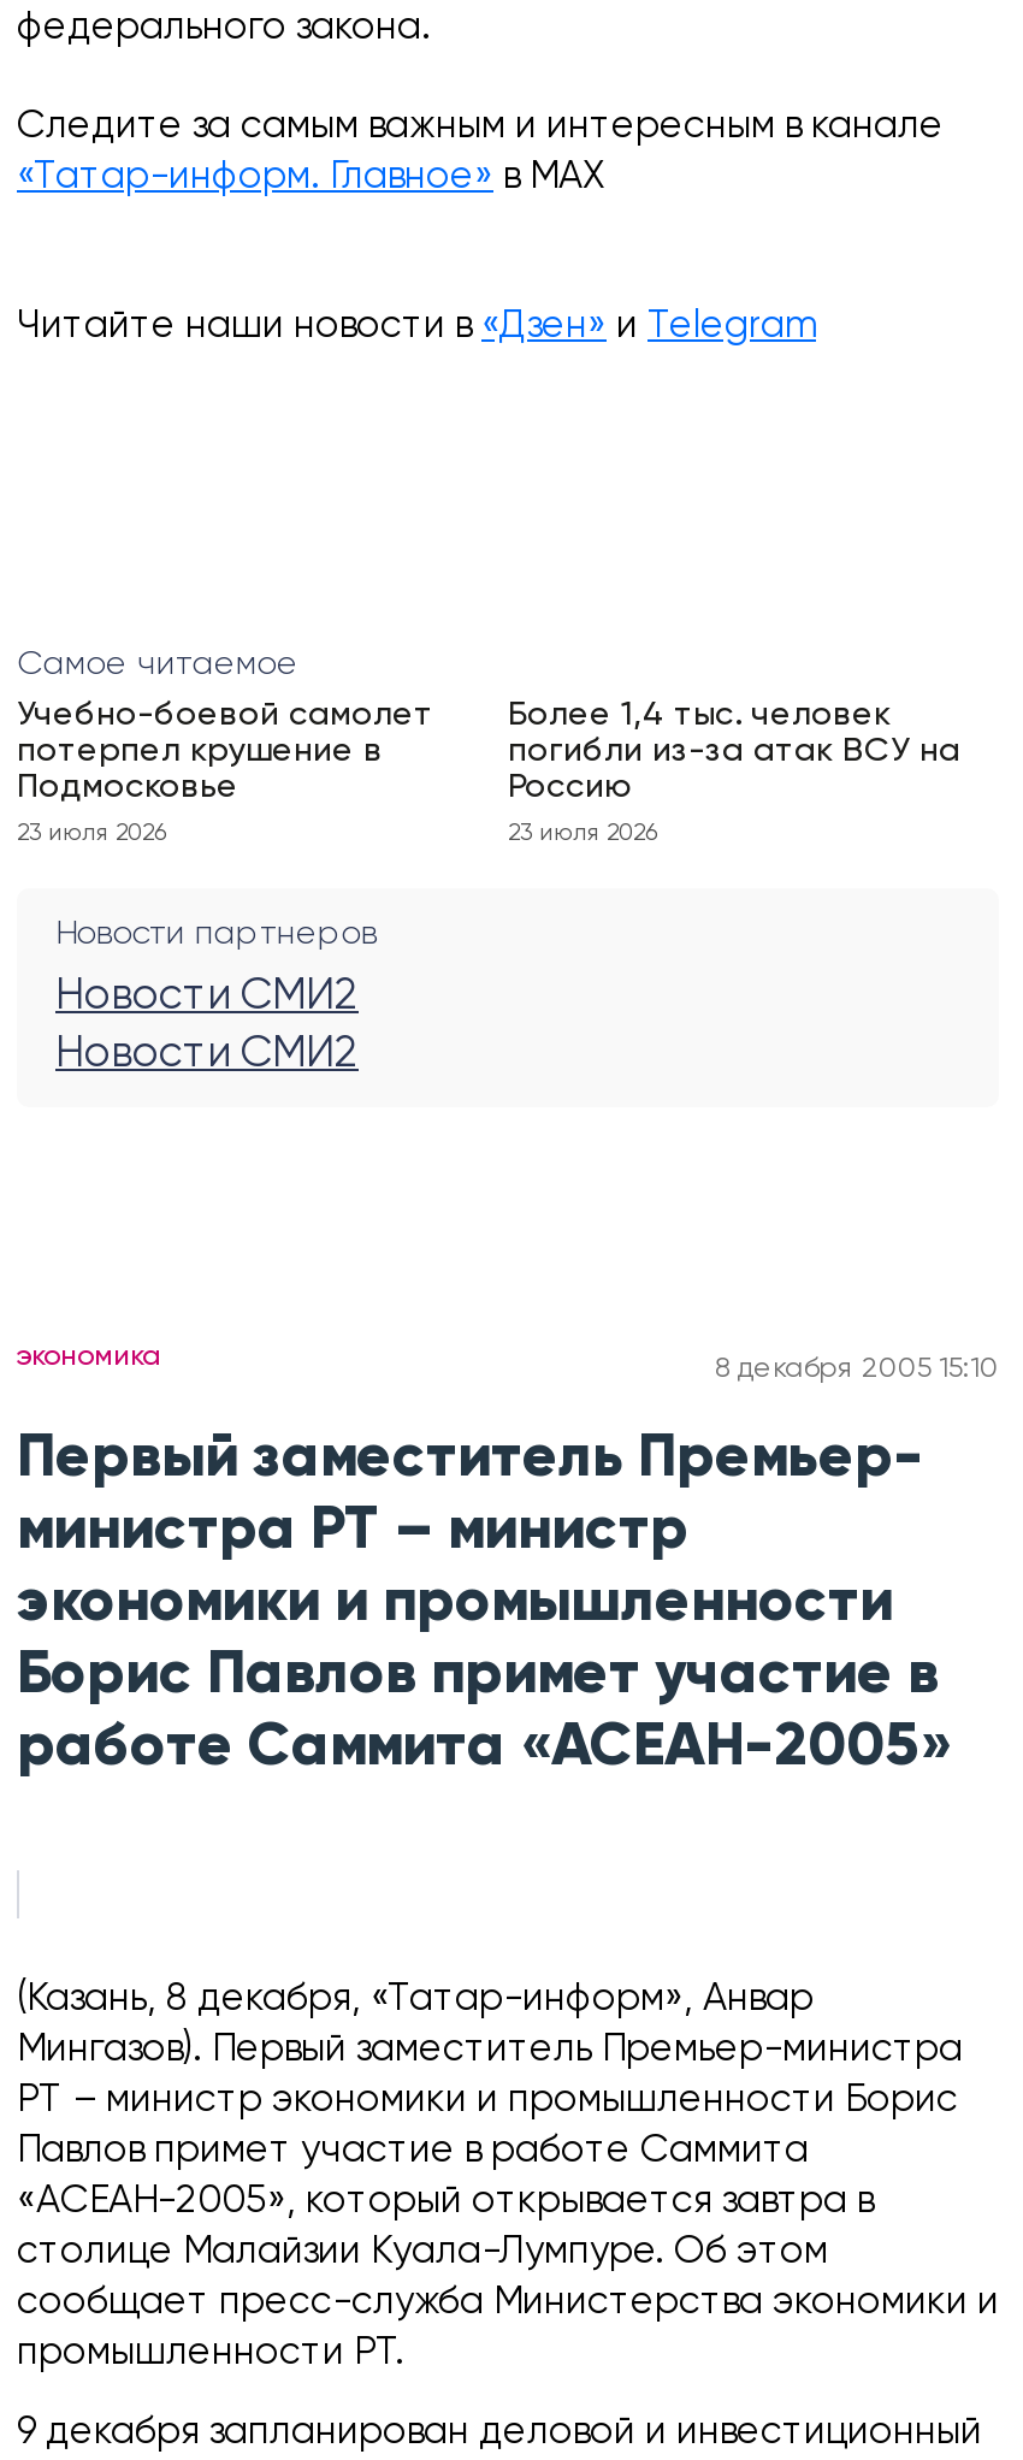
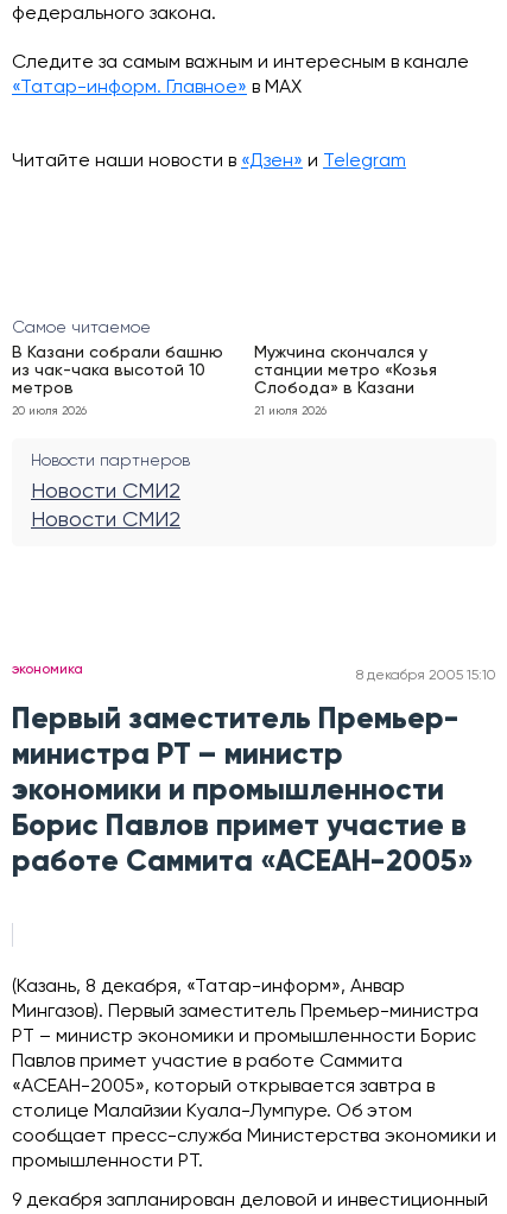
[17,698,433,804] Учебно-боевой самолет | потерпел крушение в | Подмосковье -> [12,344,223,397] В Казани собрали башню | из чак-чака высотой 10 | метров
[508,698,960,804] Более 1,4 тыс. человек | погибли из-за атак ВСУ на | Россию -> [254,344,437,397] Мужчина скончался у | станции метро «Козья | Слобода» в Казани
[17,821,166,845] 23 июля 2026 -> [12,405,87,417] 20 июля 2026
[508,821,657,845] 23 июля 2026 -> [254,405,327,417] 21 июля 2026

